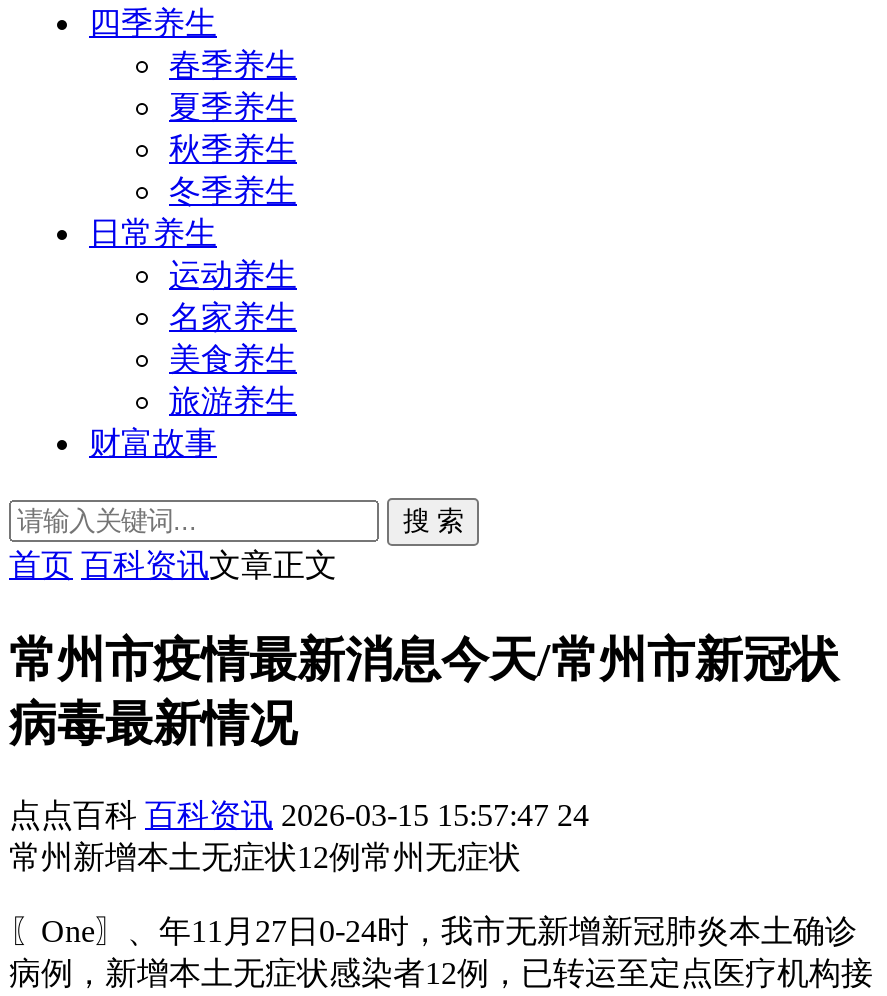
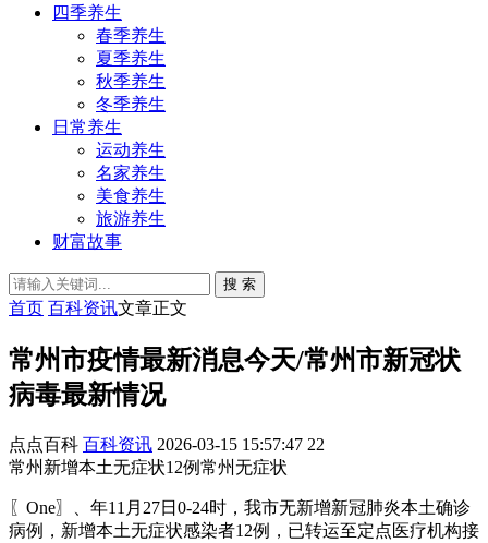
[9,798,589,832] 点点百科 百科资讯 2026-03-15 15:57:47 24 -> [9,435,325,453] 点点百科 百科资讯 2026-03-15 15:57:47 22

